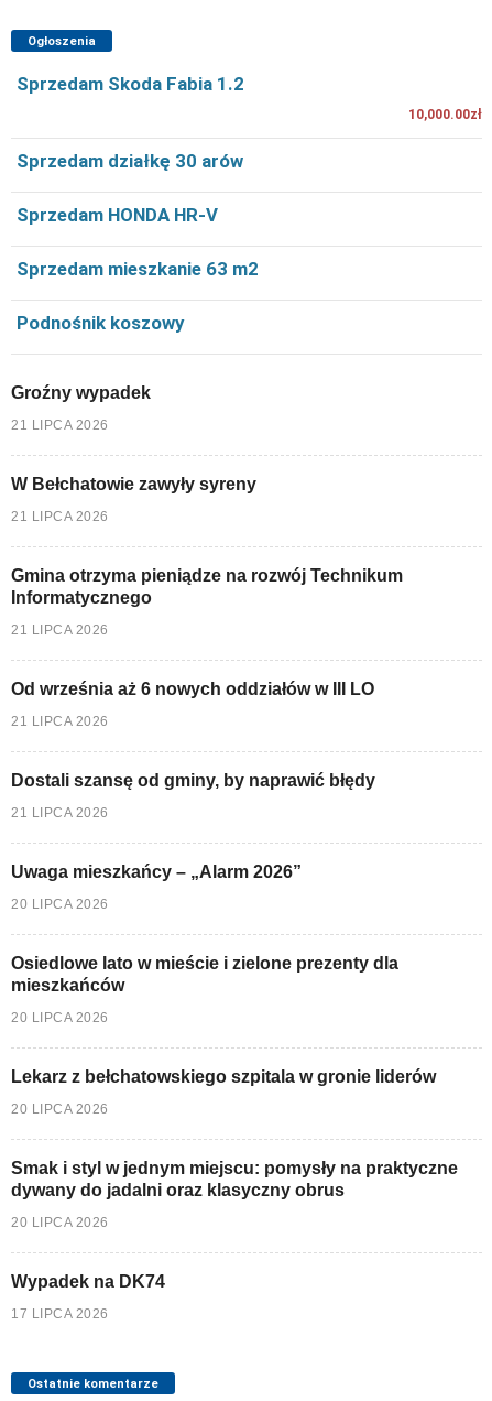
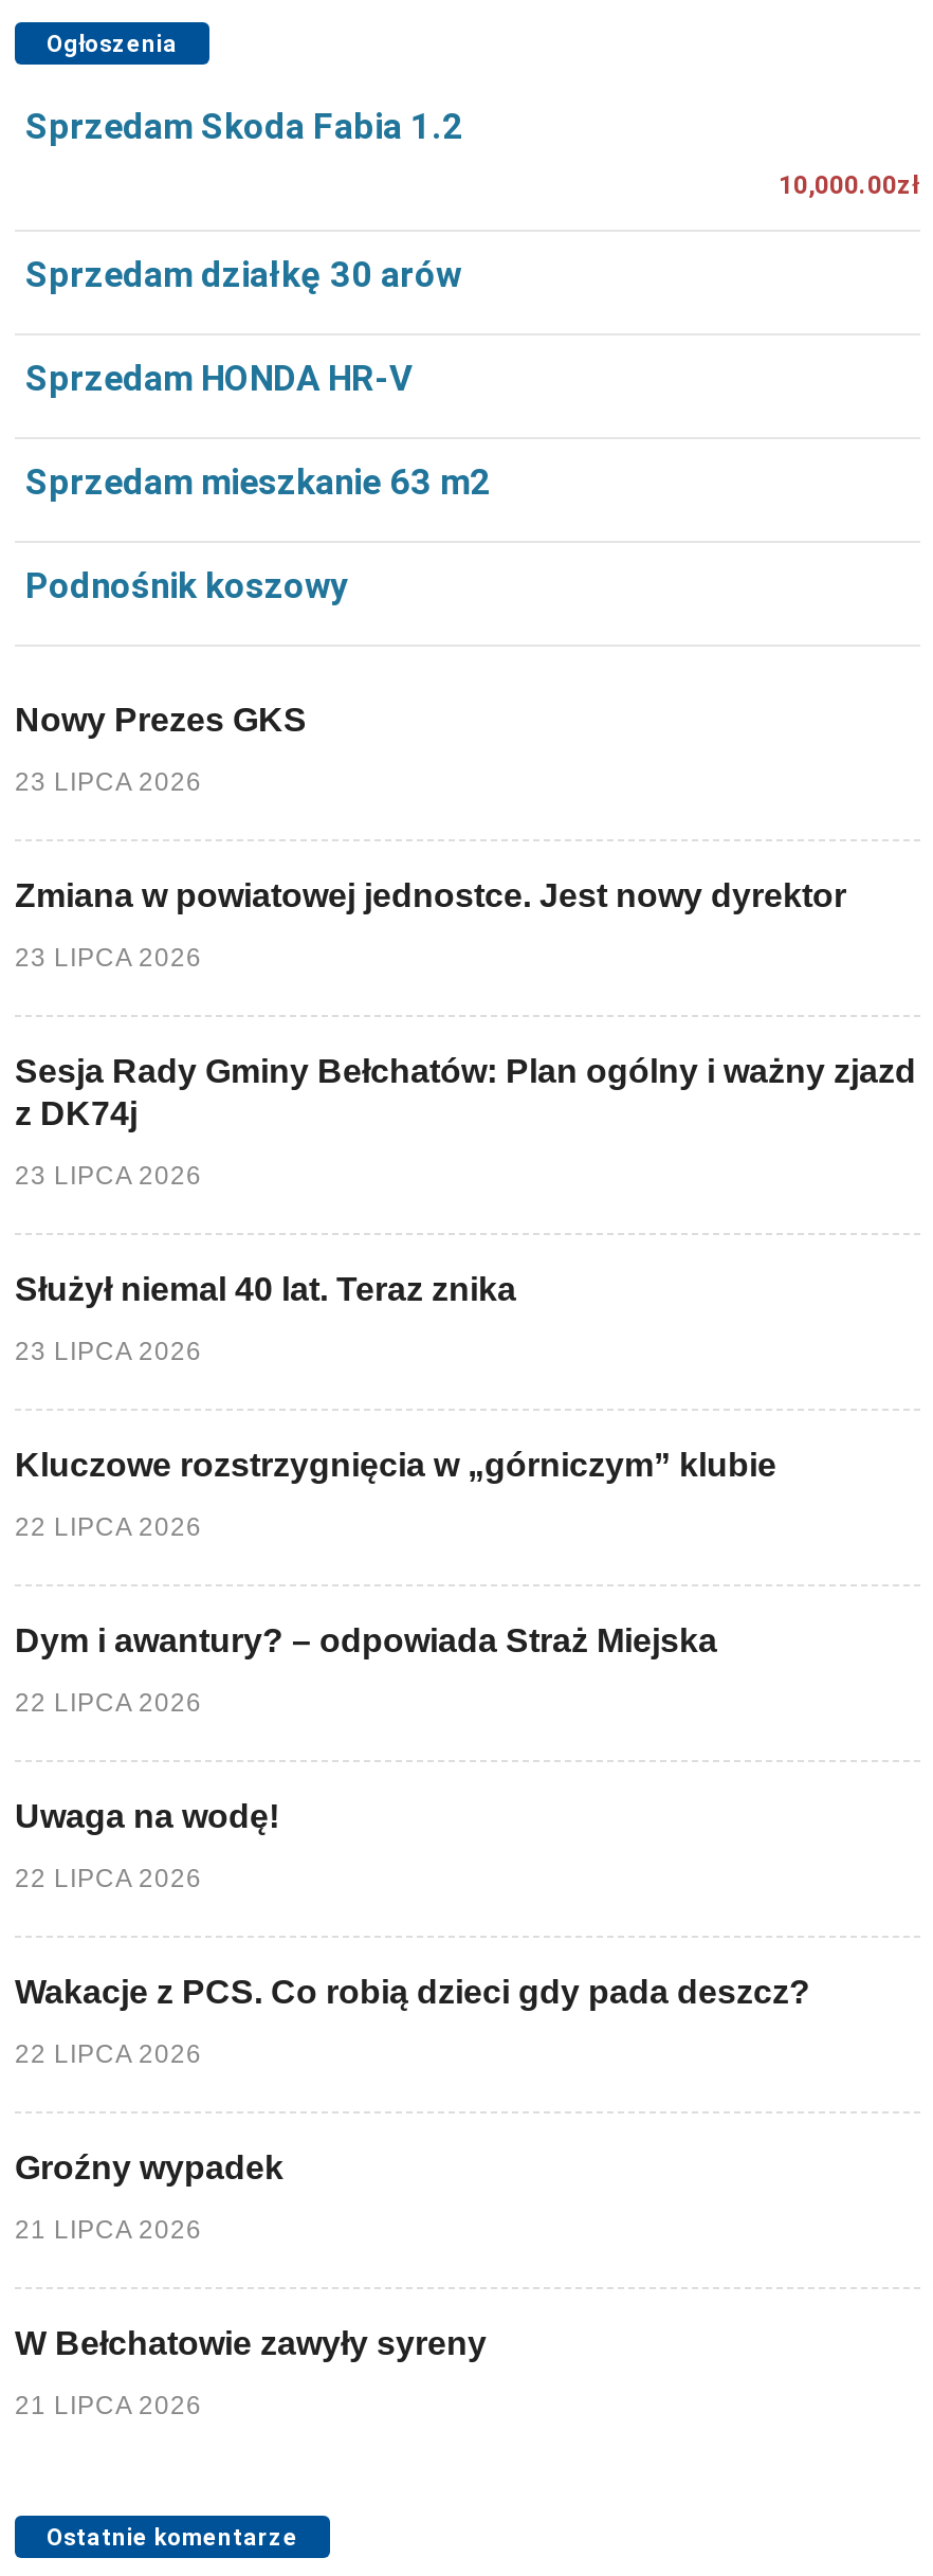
none -> [15,701,916,2068] Nowy Prezes GKS | 23 LIPCA 2026 | Zmiana w powiatowej jednostce. Jest nowy dyrektor | 23 LIPCA 2026 | Sesja Rady Gminy Bełchatów: Plan ogólny i ważny zjazd | z DK74j | 23 LIPCA 2026 | Służył niemal 40 lat. Teraz znika | 23 LIPCA 2026 | Kluczowe rozstrzygnięcia w „górniczym” klubie | 22 LIPCA 2026 | Dym i awantury? – odpowiada Straż Miejska | 22 LIPCA 2026 | Uwaga na wodę! | 22 LIPCA 2026 | Wakacje z PCS. Co robią dzieci gdy pada deszcz? | 22 LIPCA 2026
moved [11,383,256,524] -> [15,2149,487,2420]: Groźny wypadek | 21 LIPCA 2026 | W Bełchatowie zawyły syreny | 21 LIPCA 2026
[11,566,458,1321] Gmina otrzyma pieniądze na rozwój Technikum | Informatycznego | 21 LIPCA 2026 | Od września aż 6 nowych oddziałów w III LO | 21 LIPCA 2026 | Dostali szansę od gminy, by naprawić błędy | 21 LIPCA 2026 | Uwaga mieszkańcy – „Alarm 2026” | 20 LIPCA 2026 | Osiedlowe lato w mieście i zielone prezenty dla | mieszkańców | 20 LIPCA 2026 | Lekarz z bełchatowskiego szpitala w gronie liderów | 20 LIPCA 2026 | Smak i styl w jednym miejscu: pomysły na praktyczne | dywany do jadalni oraz klasyczny obrus | 20 LIPCA 2026 | Wypadek na DK74 | 17 LIPCA 2026 -> none

